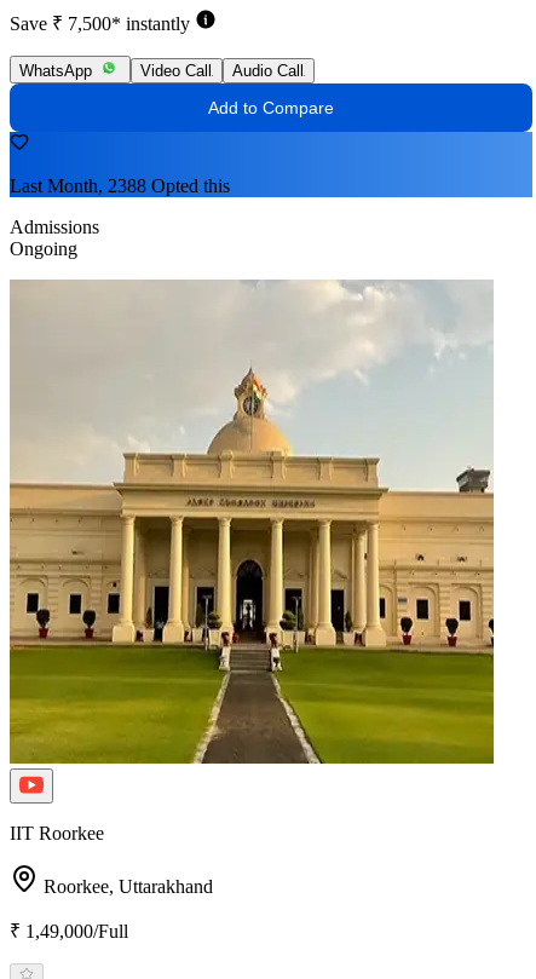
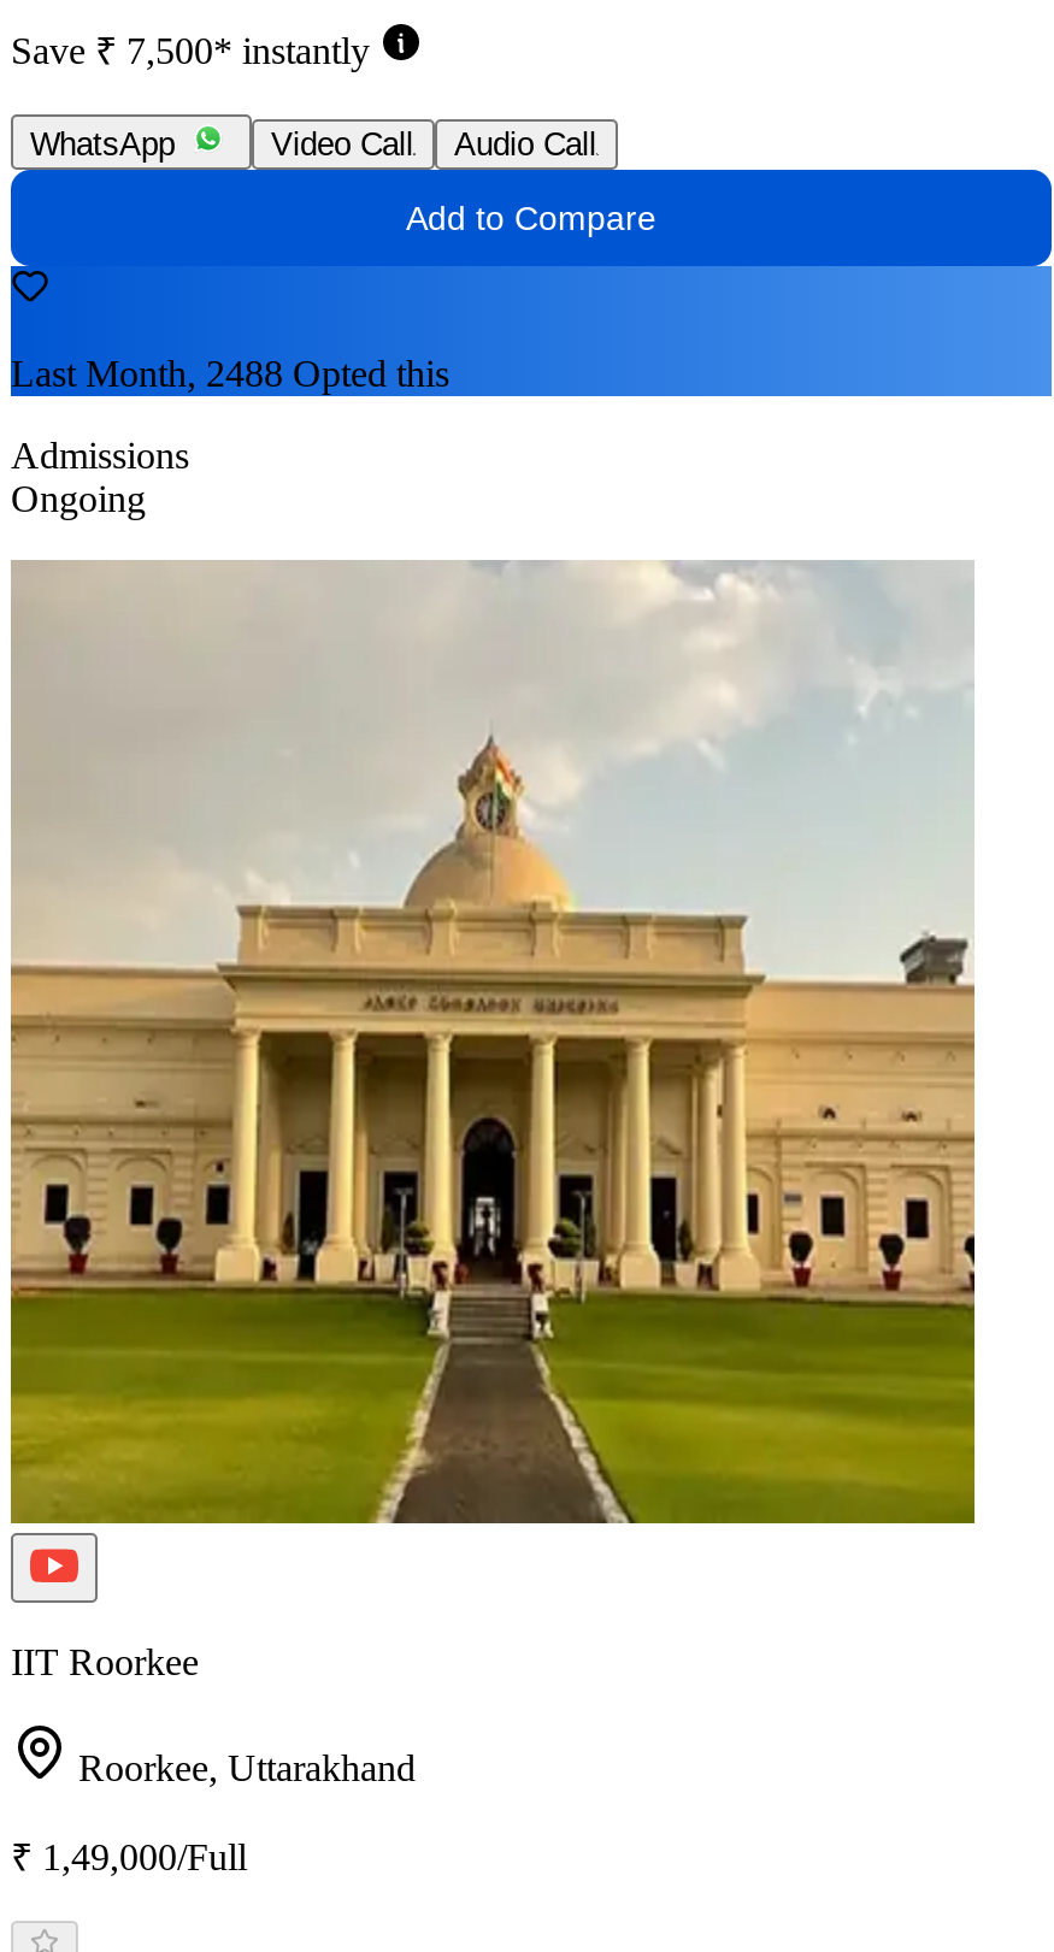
[10,175,230,196] Last Month, 2388 Opted this -> [11,352,449,393] Last Month, 2488 Opted this

